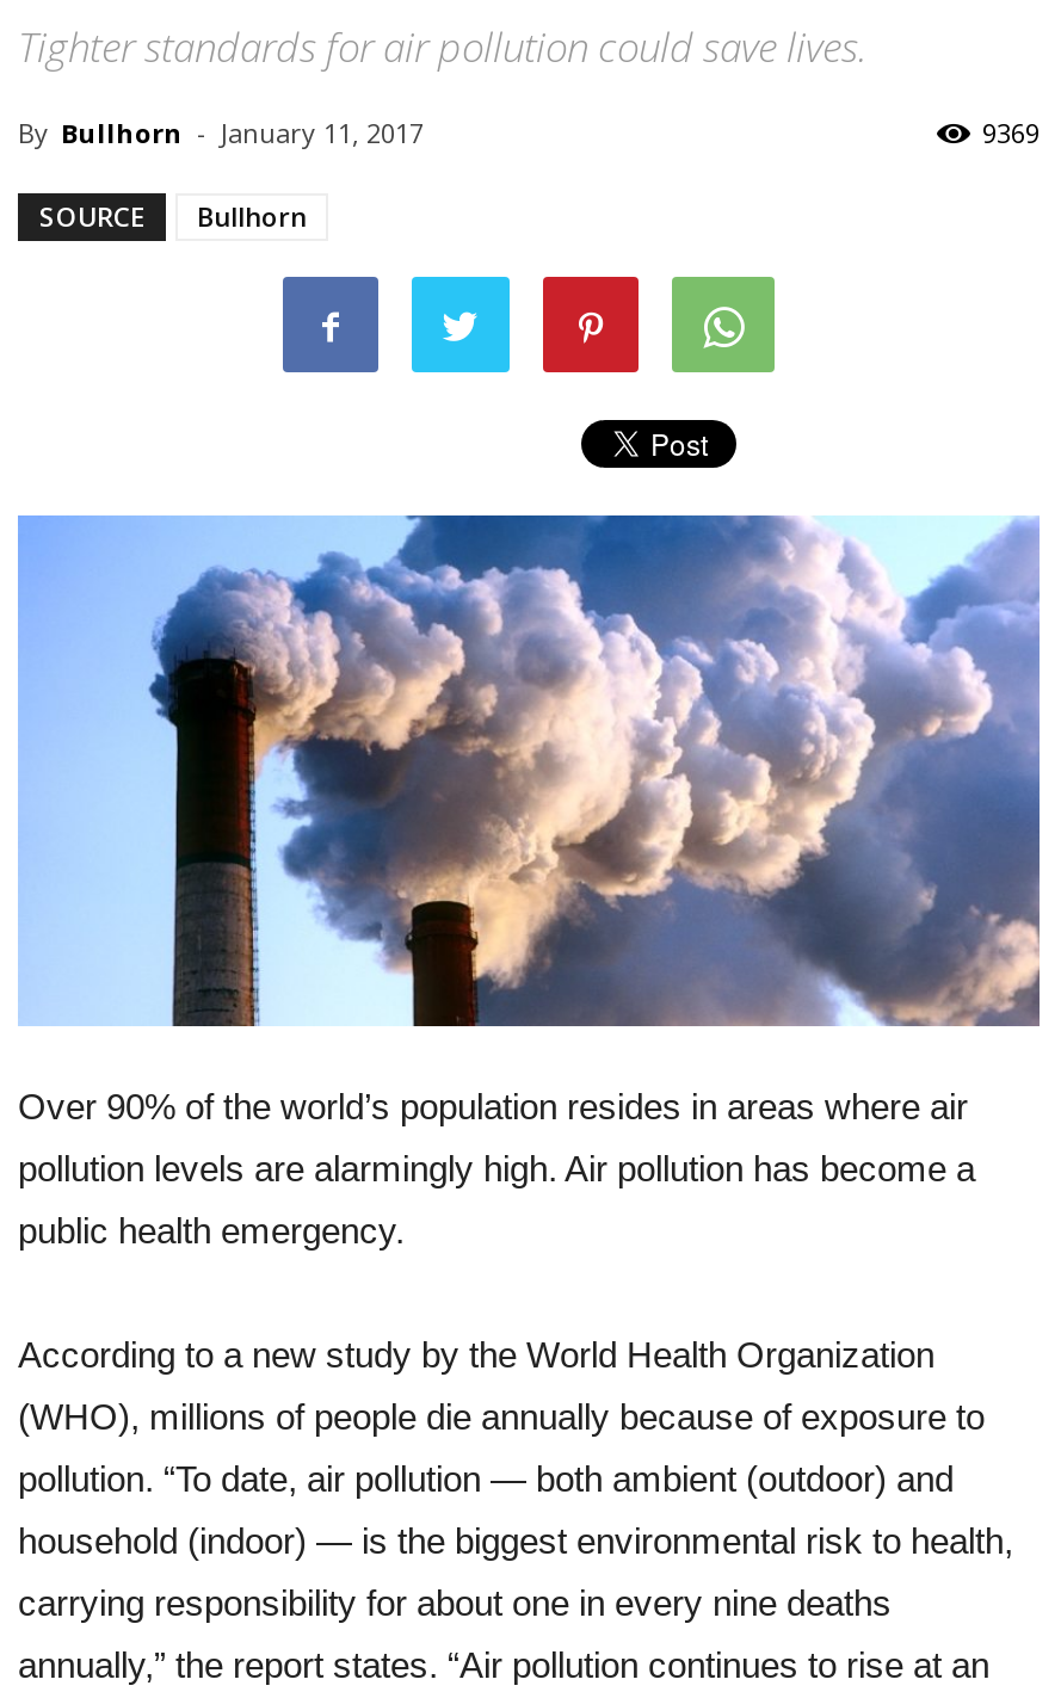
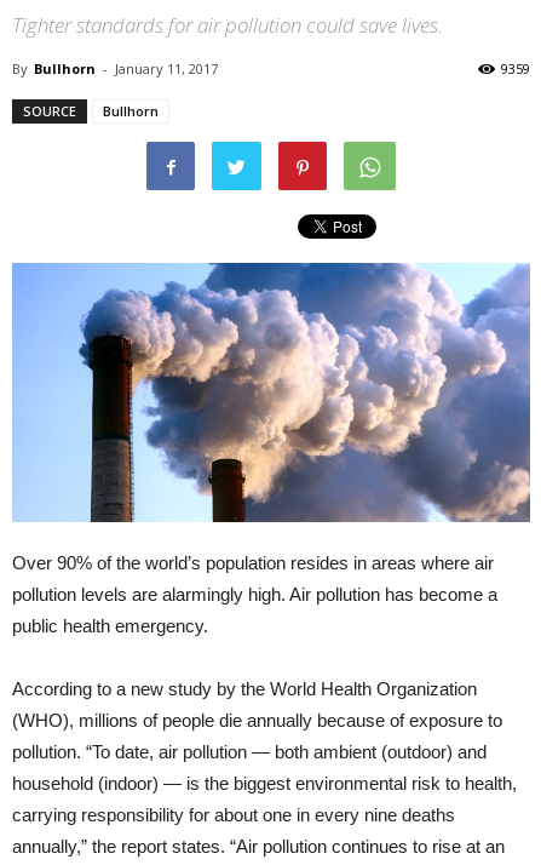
[982,115,1040,151] 9369 -> [501,60,530,78] 9359

